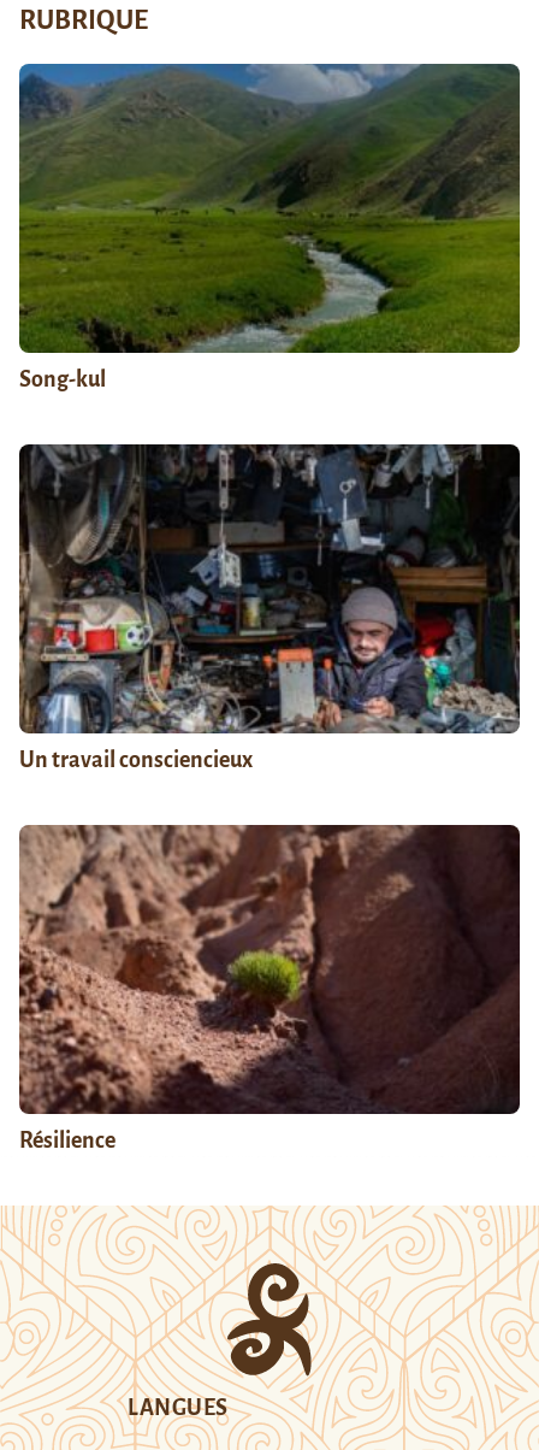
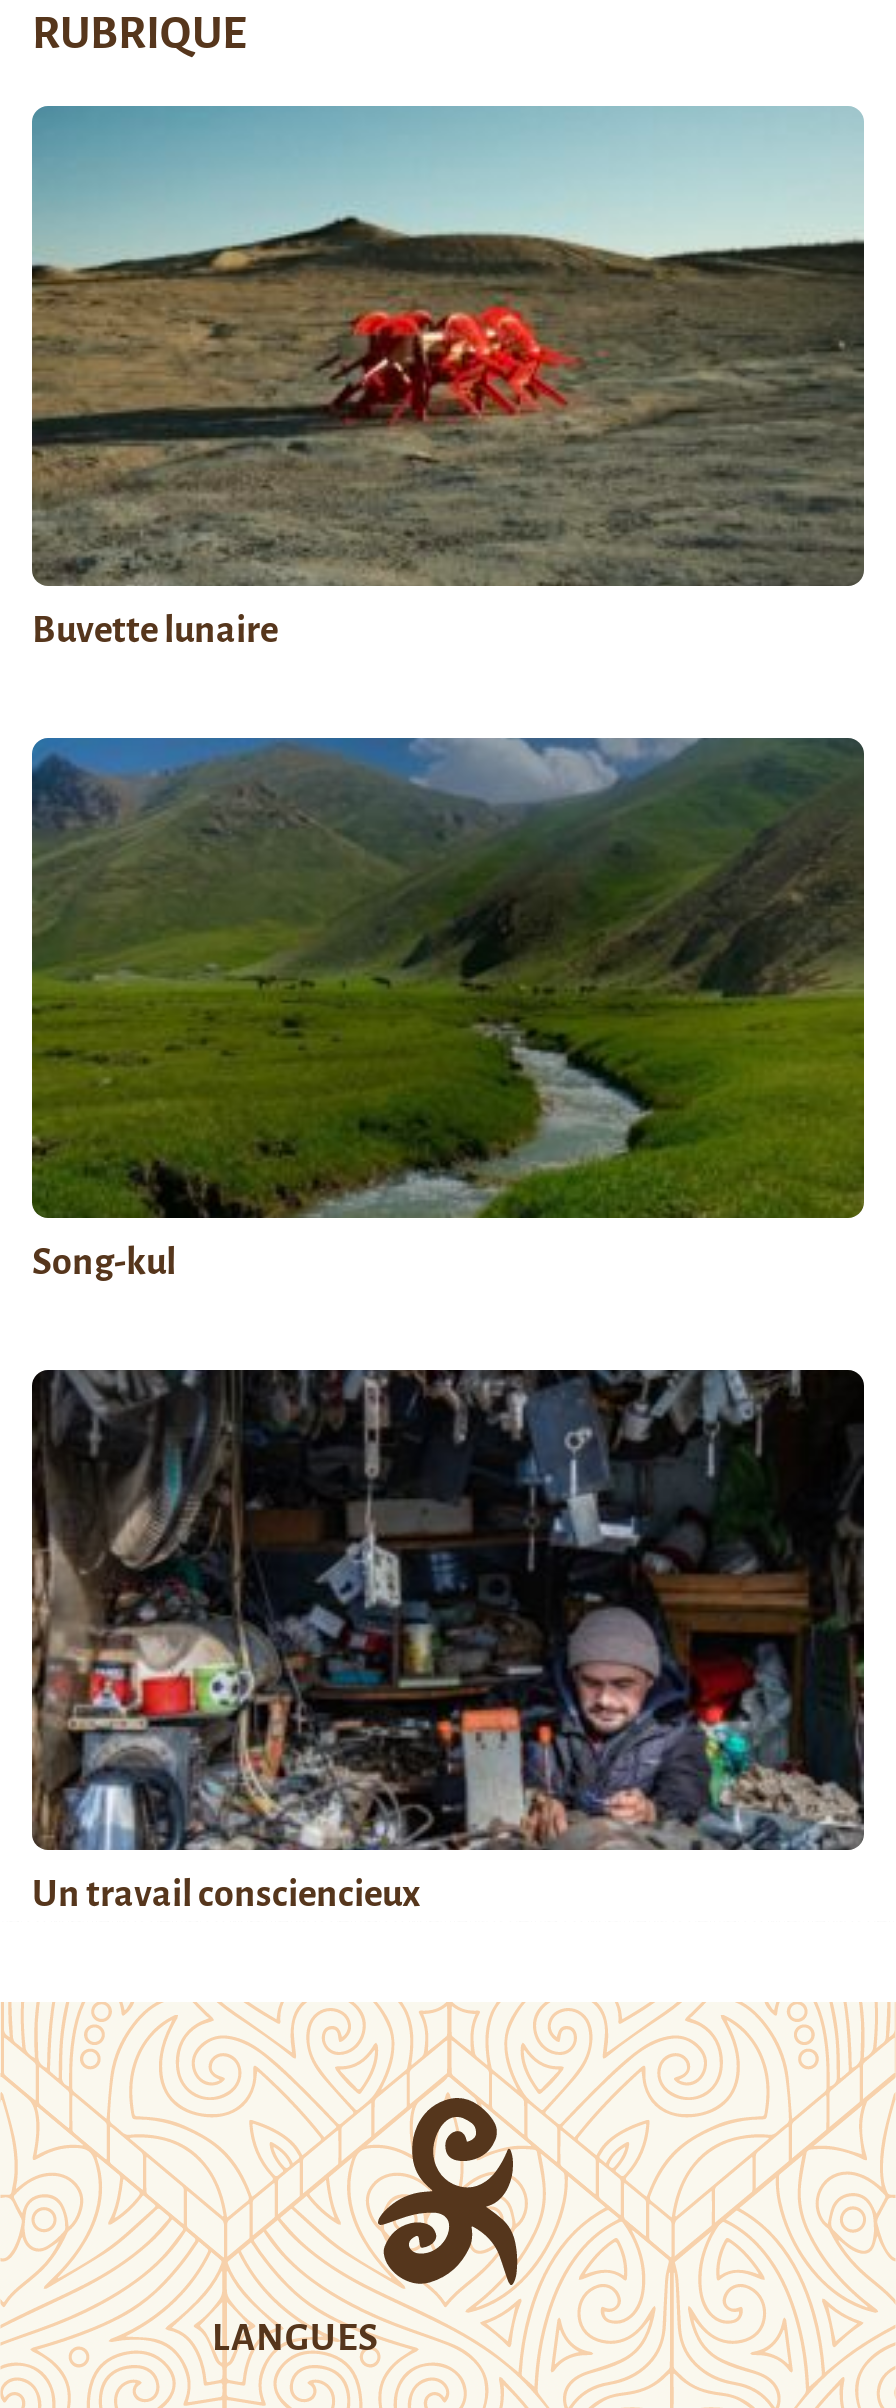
none -> [30,106,864,650] [image] | Buvette lunaire
moved [17,63,521,772] -> [28,736,866,1914]: [image] | Song-kul | Un travail consciencieux
[18,824,520,1153] [image] | Résilience -> none

